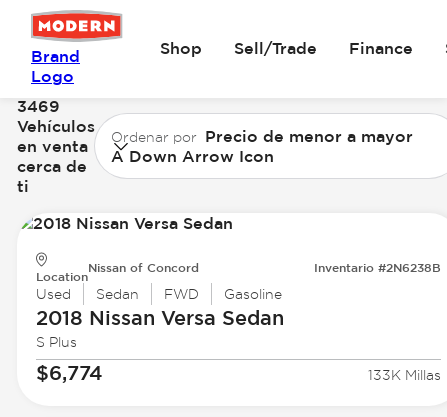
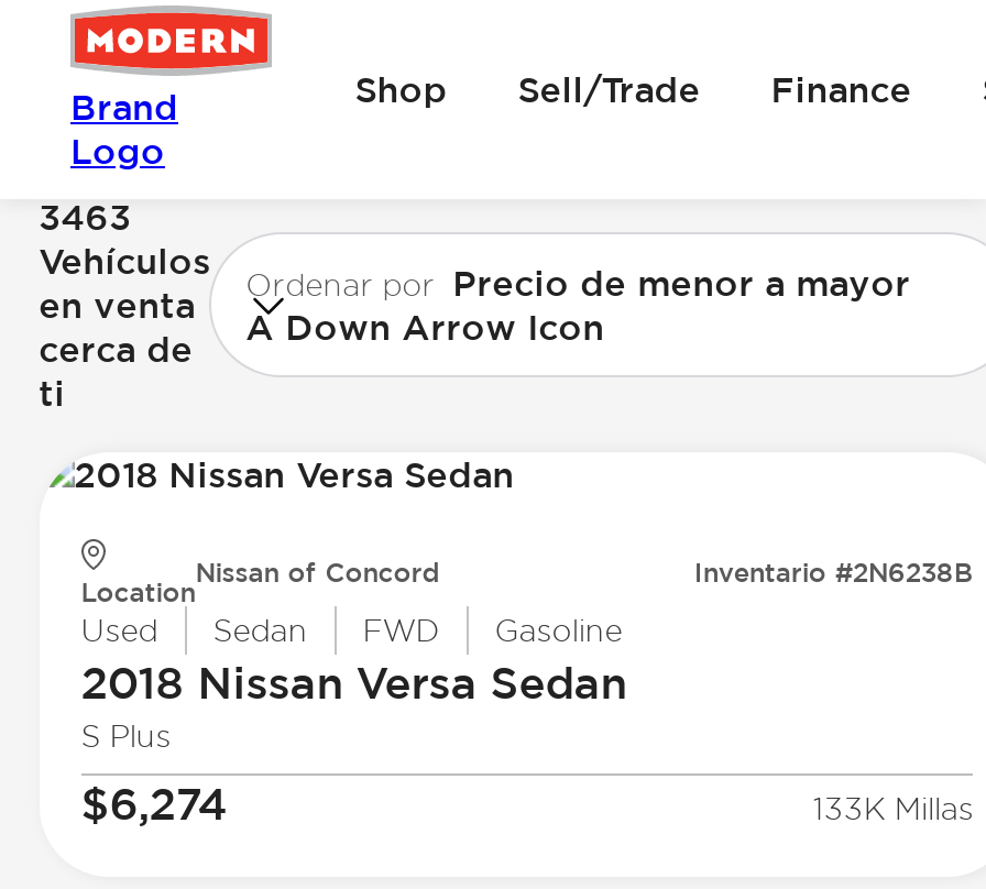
[17,97,60,115] 3469 -> [39,196,131,236] 3463
[36,361,103,384] $6,774 -> [81,779,228,829] $6,274

